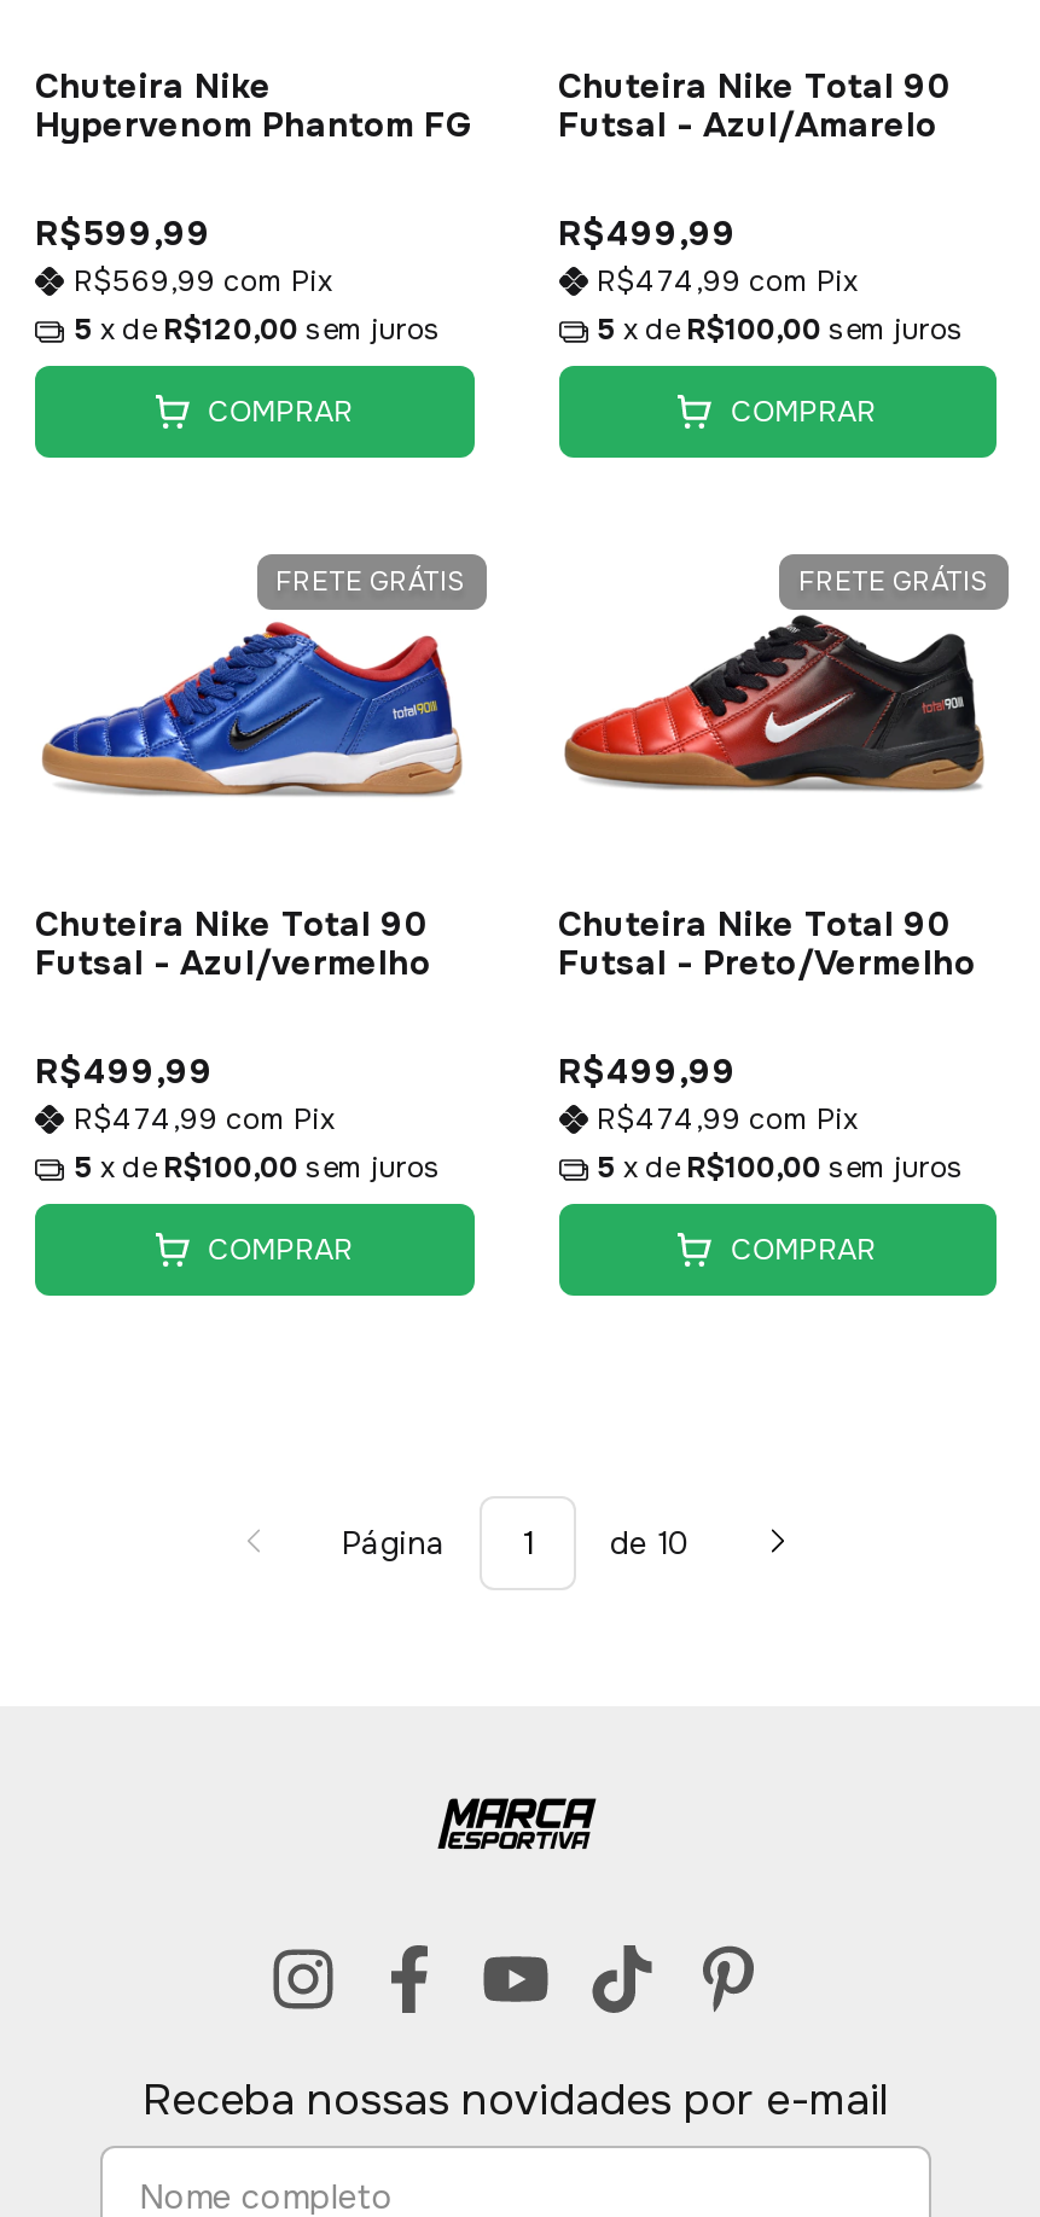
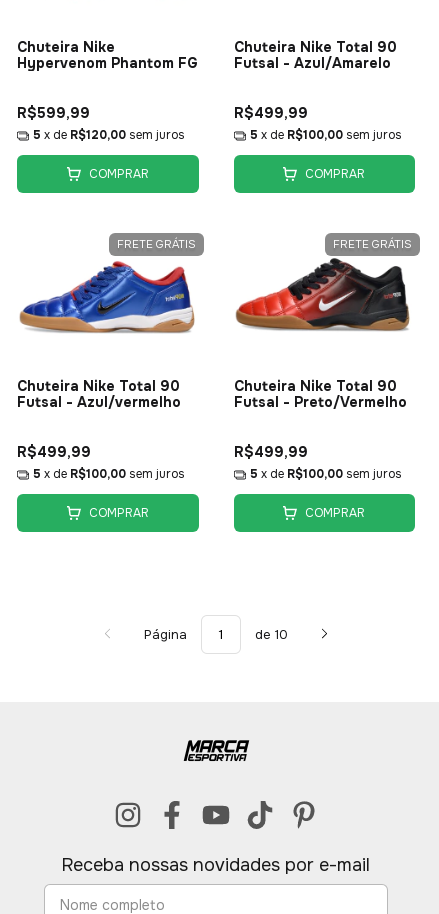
[74,263,332,301] R$569,99 com Pix -> none
[597,263,858,301] R$474,99 com Pix -> none
[74,1101,335,1139] R$474,99 com Pix -> none
[597,1101,858,1139] R$474,99 com Pix -> none

